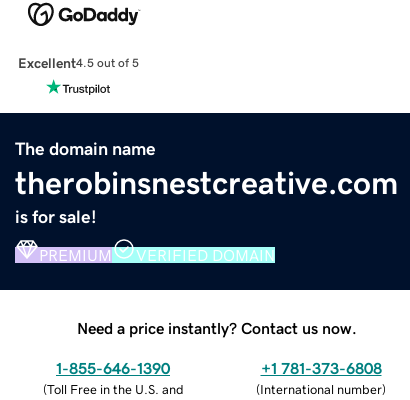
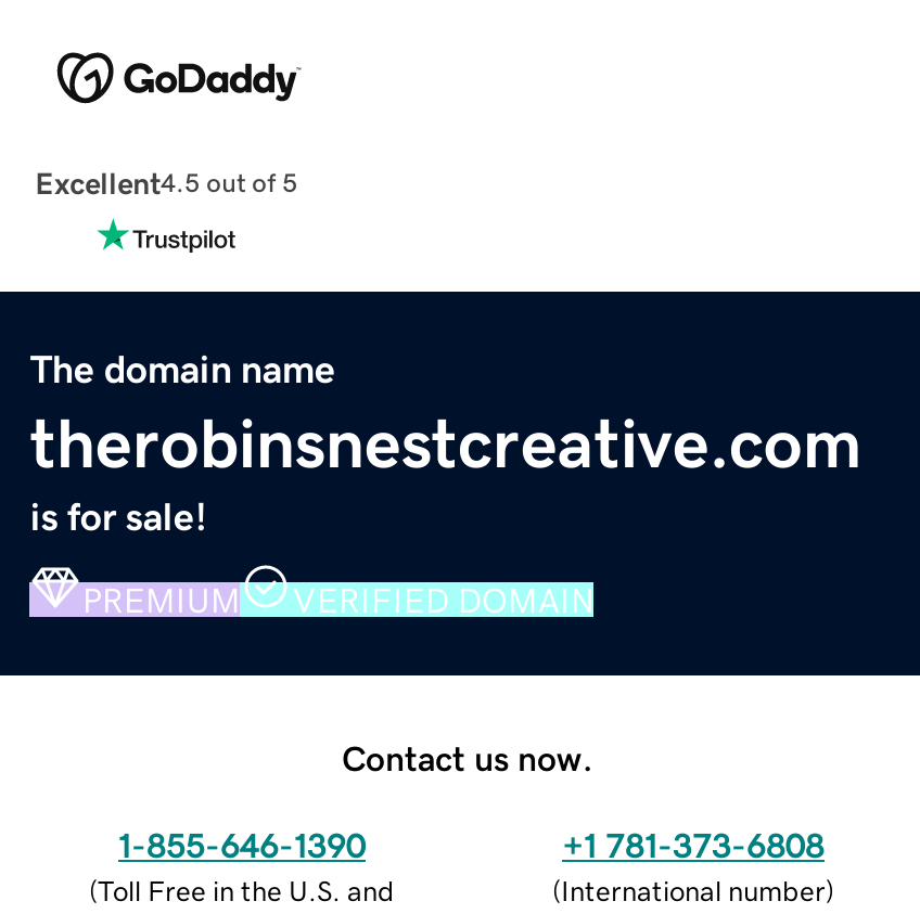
[77,320,357,336] Need a price instantly? Contact us now. -> [342,740,593,774] Contact us now.

